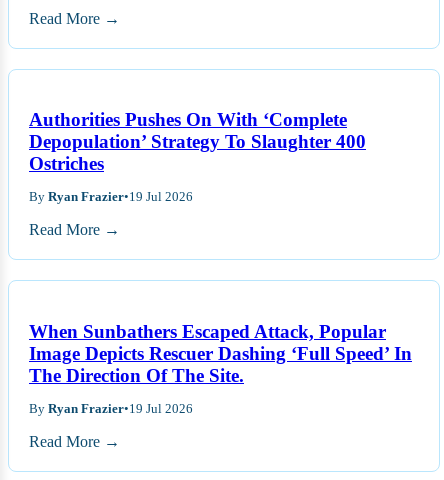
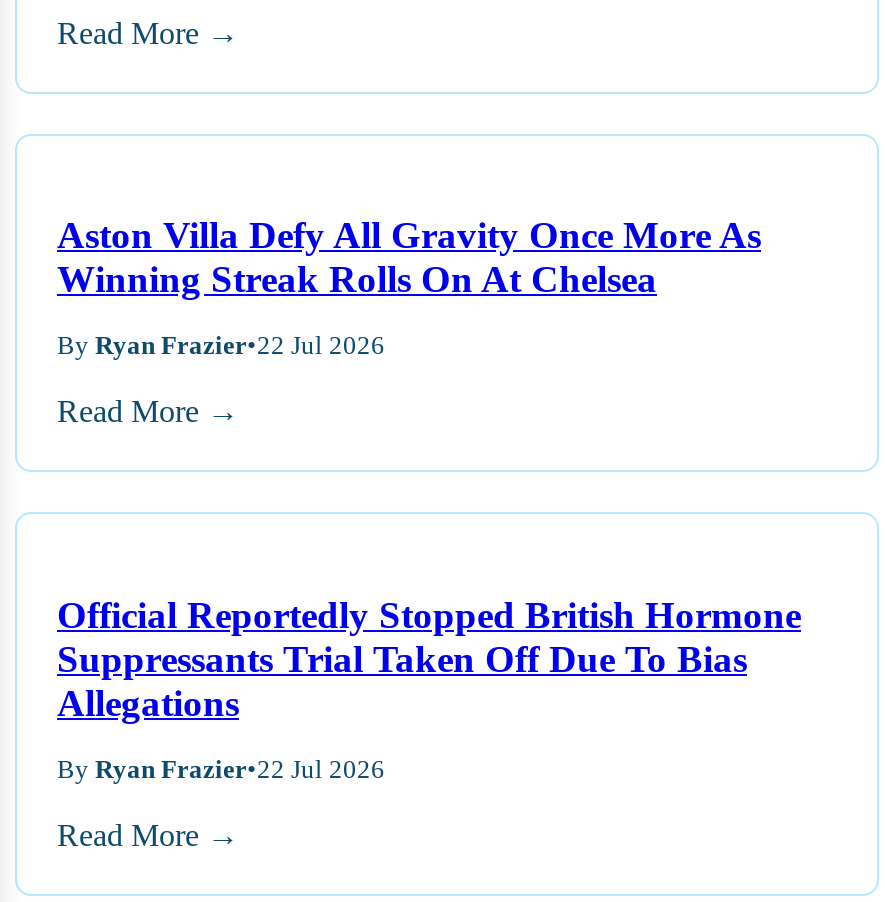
[29,109,366,174] Authorities Pushes On With ‘Complete | Depopulation’ Strategy To Slaughter 400 | Ostriches -> [57,215,761,301] Aston Villa Defy All Gravity Once More As | Winning Streak Rolls On At Chelsea
[29,190,193,204] By Ryan Frazier•19 Jul 2026 -> [57,333,385,361] By Ryan Frazier•22 Jul 2026
[29,321,412,386] When Sunbathers Escaped Attack, Popular | Image Depicts Rescuer Dashing ‘Full Speed’ In | The Direction Of The Site. -> [57,593,801,723] Official Reportedly Stopped British Hormone | Suppressants Trial Taken Off Due To Bias | Allegations
[29,402,193,416] By Ryan Frazier•19 Jul 2026 -> [57,755,385,783] By Ryan Frazier•22 Jul 2026

